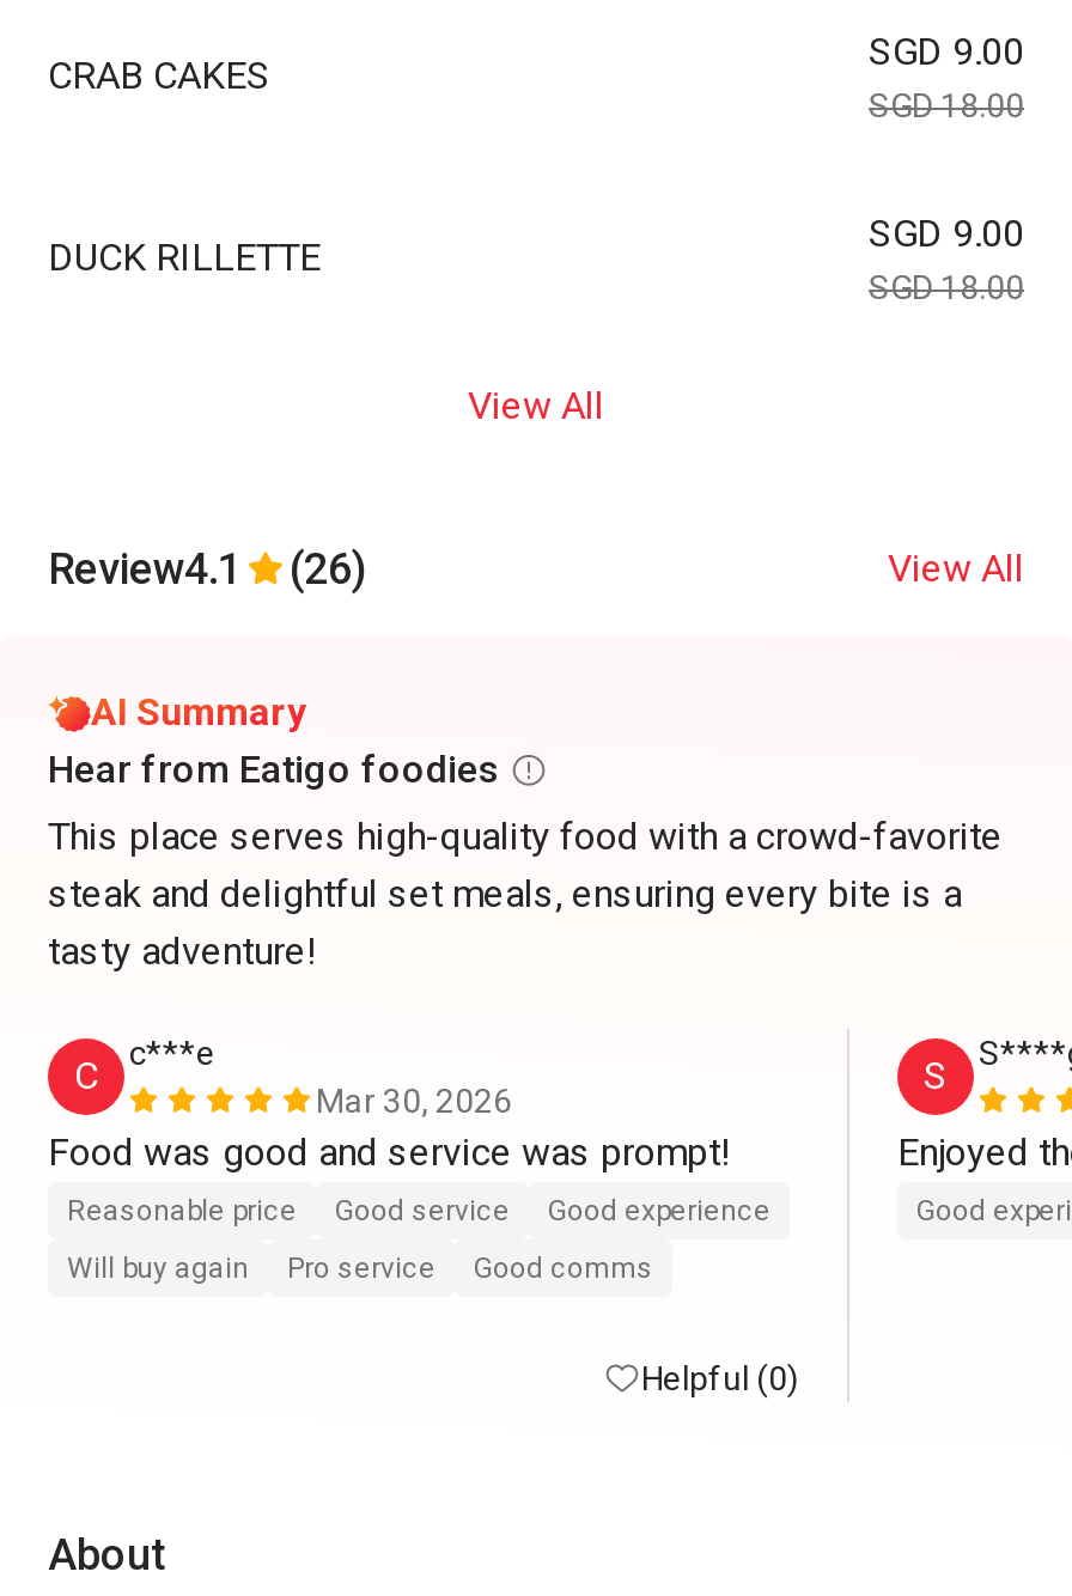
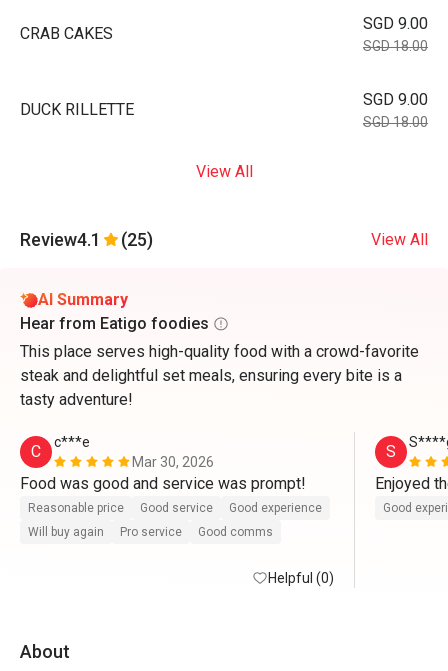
[48,543,366,593] Review4.1 (26) -> [20,229,153,250] Review4.1 (25)

